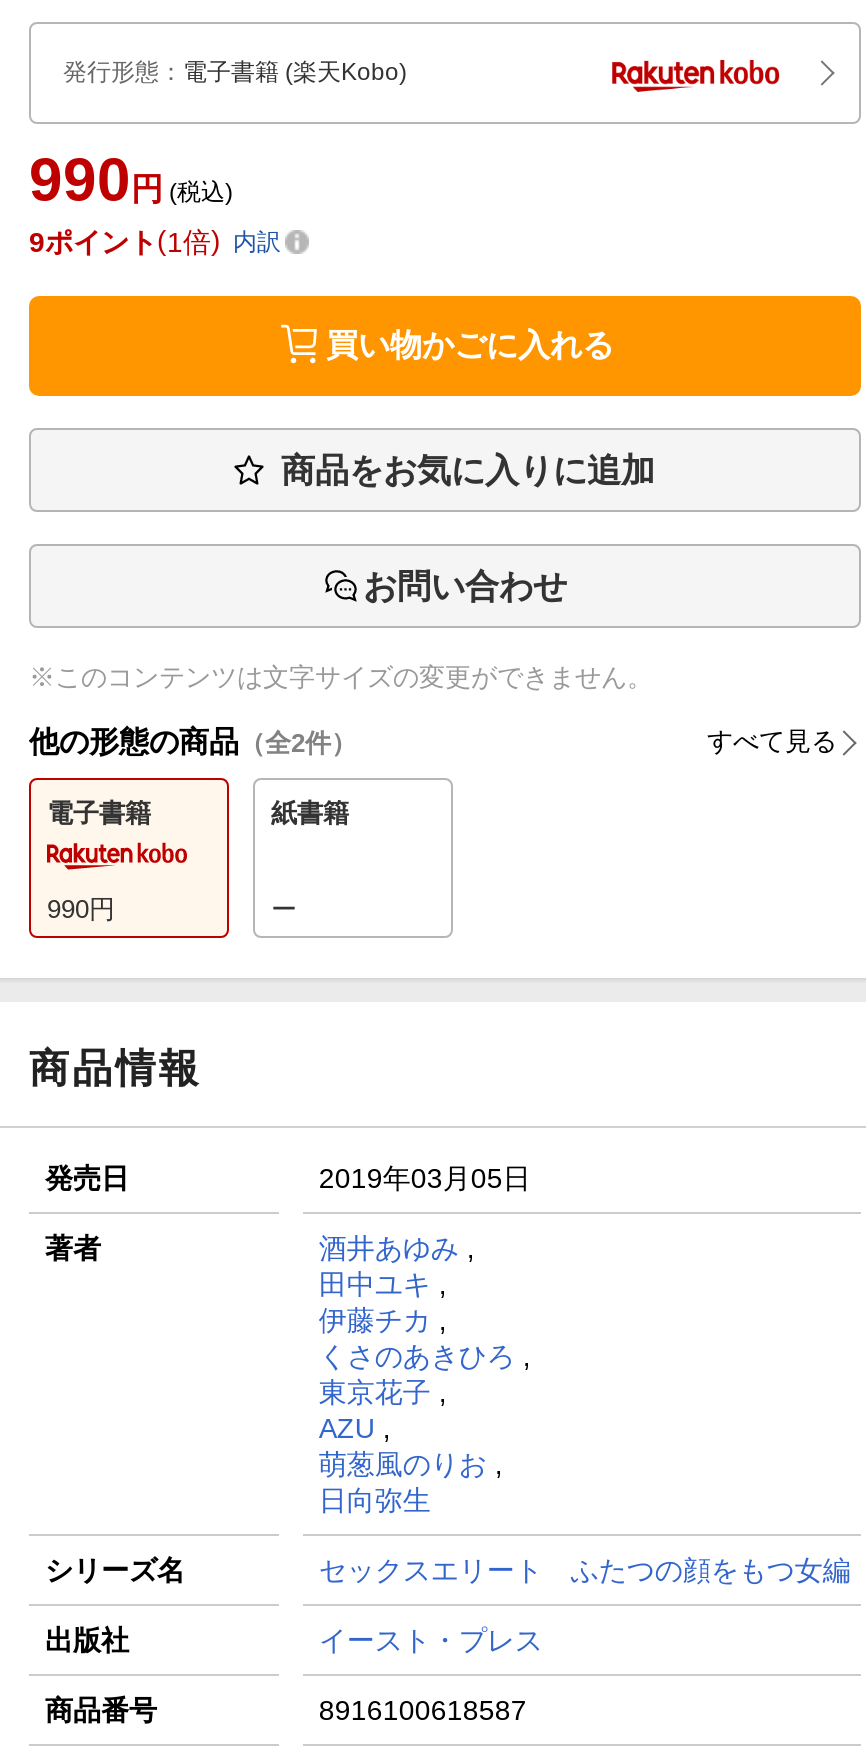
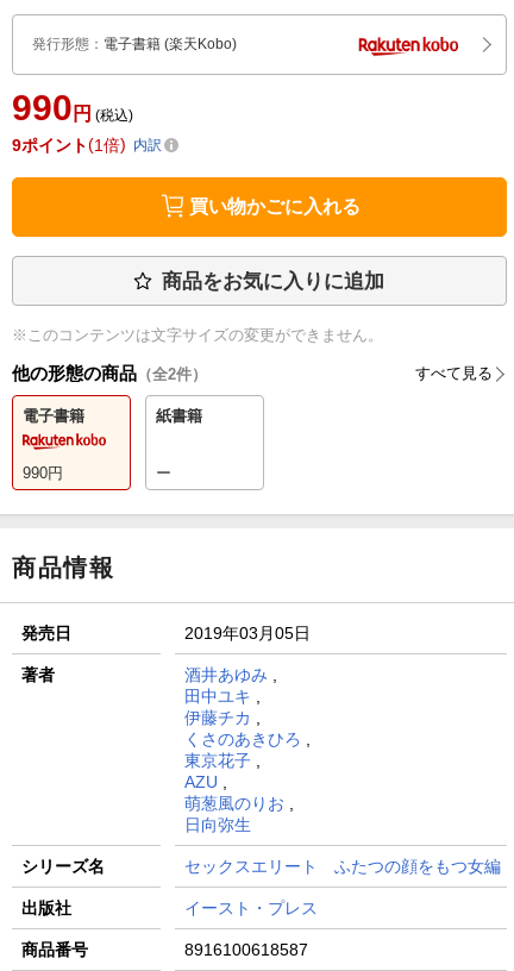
[363,568,567,606] お問い合わせ -> none

